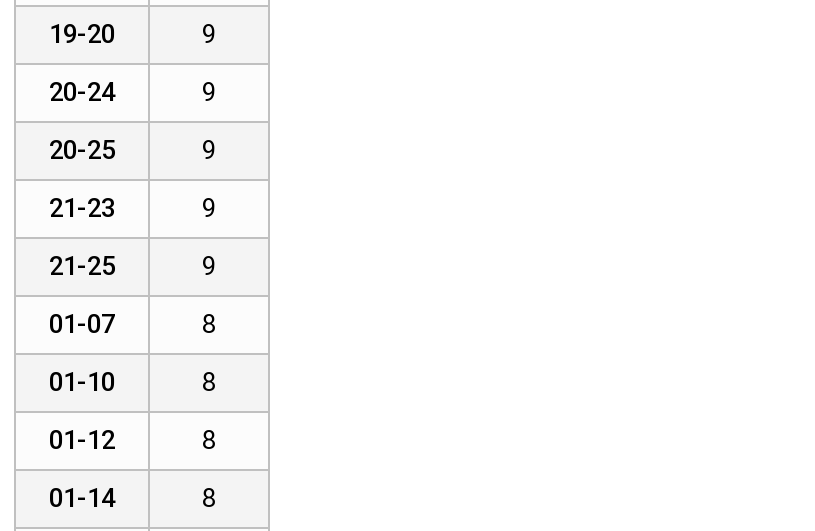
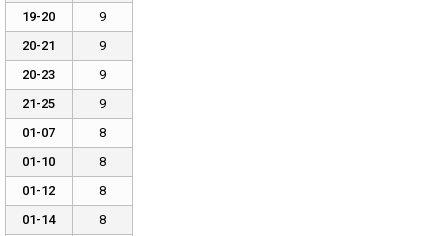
[49,77,115,107] 20-24 -> [22,38,55,53] 20-21
[49,135,216,223] 20-25 | 9 | 21-23 -> [22,67,55,82] 20-23

